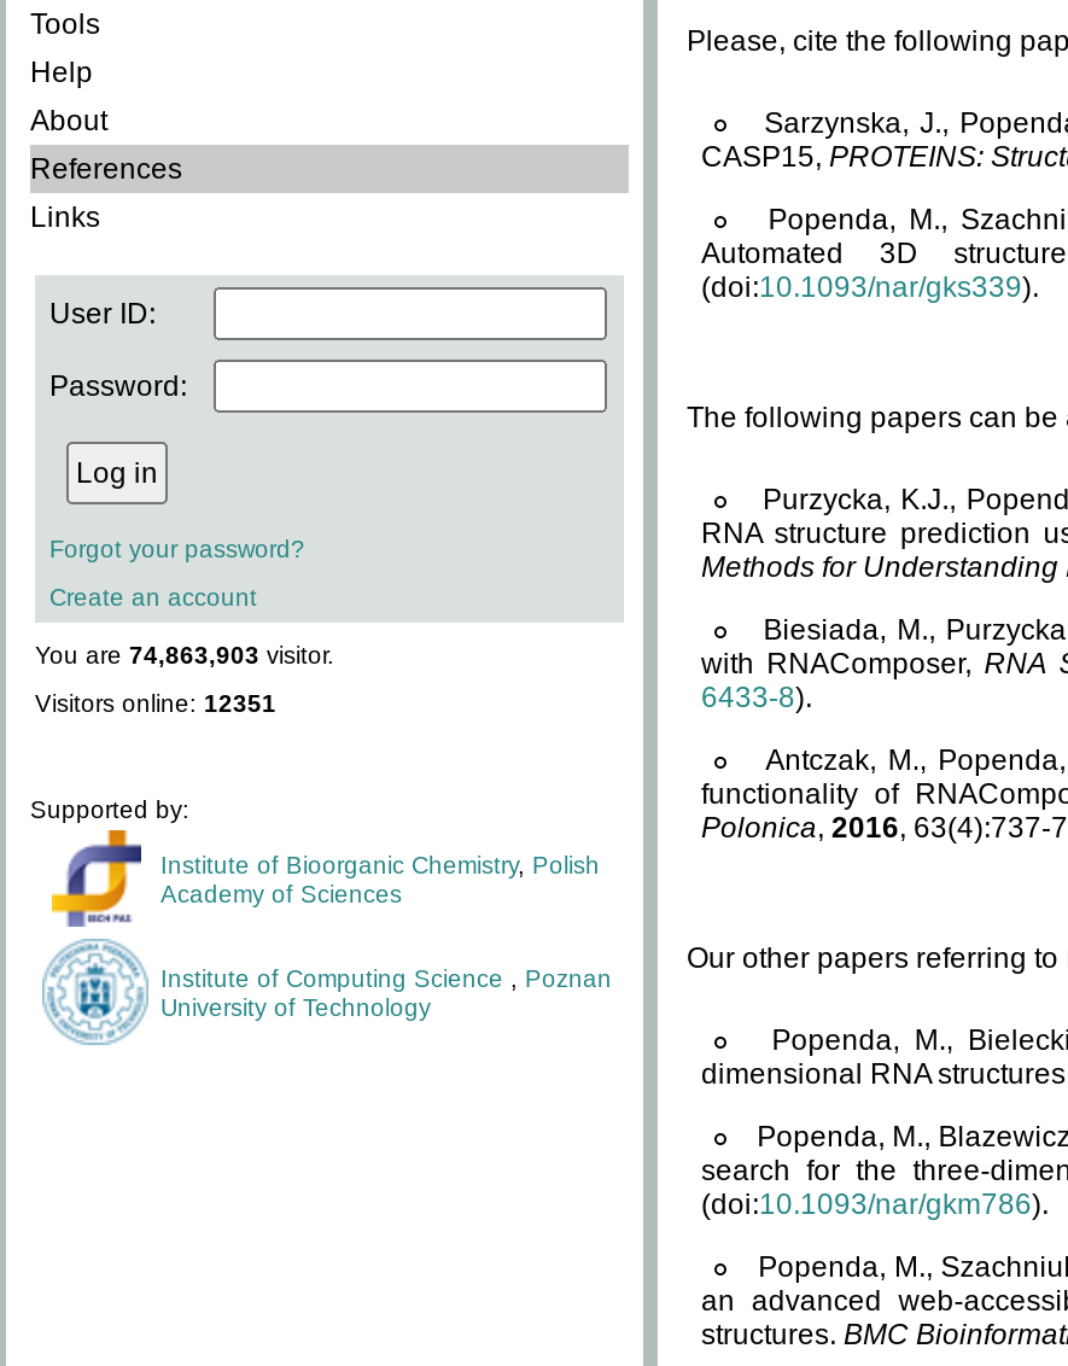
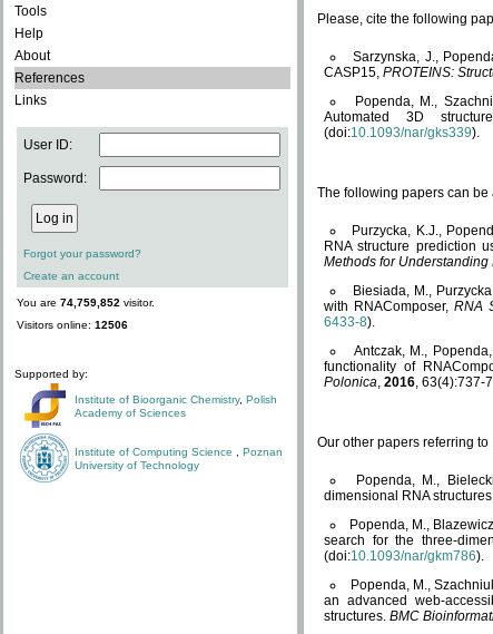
[35,642,334,669] You are 74,863,903 visitor. -> [17,296,155,309] You are 74,759,852 visitor.
[35,690,276,717] Visitors online: 12351 -> [17,319,128,331] Visitors online: 12506

